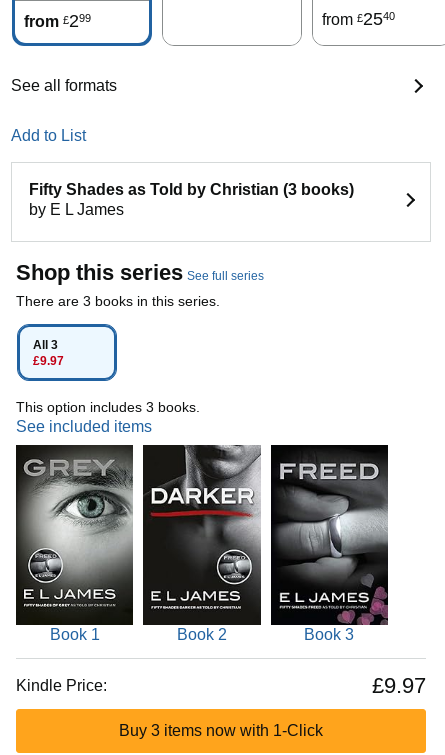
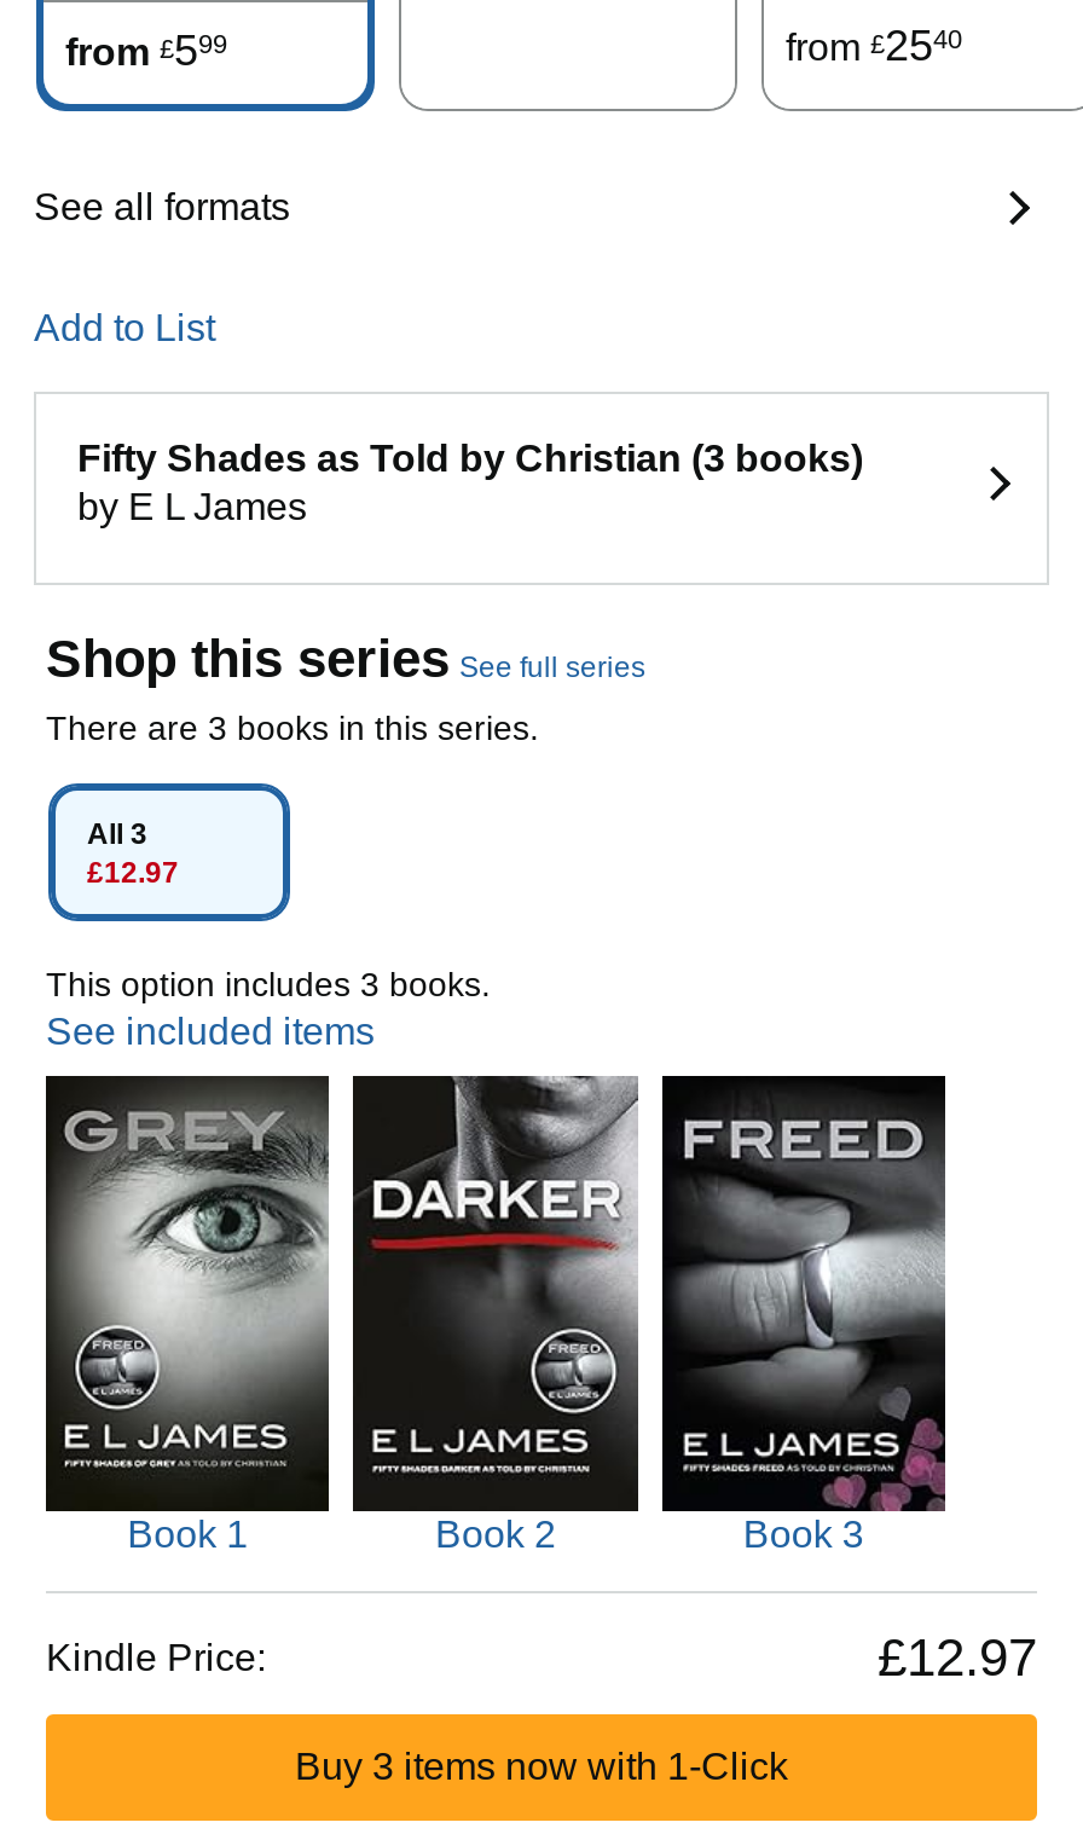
[24,11,91,31] from £299 -> [65,27,227,75] from £599
[33,354,64,368] £9.97 -> [87,856,179,890] £12.97
[372,673,426,698] £9.97 -> [878,1628,1037,1688] £12.97

